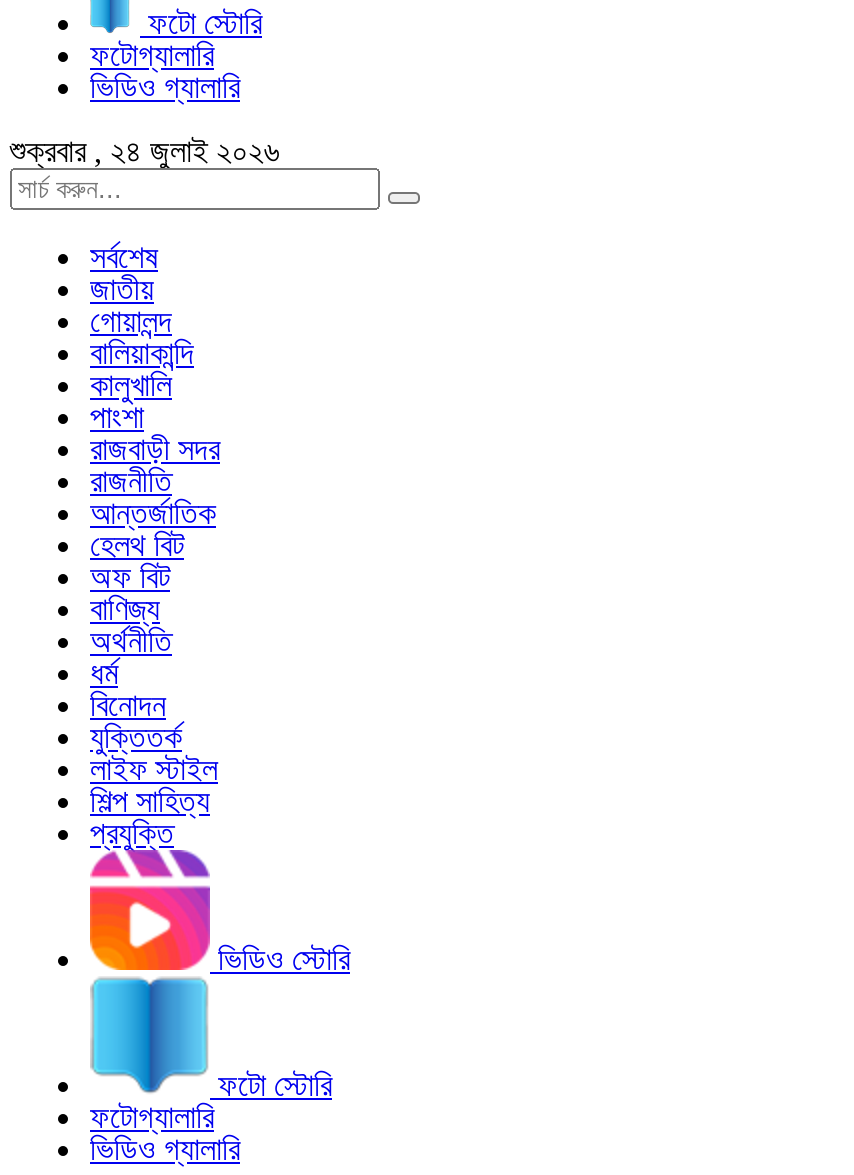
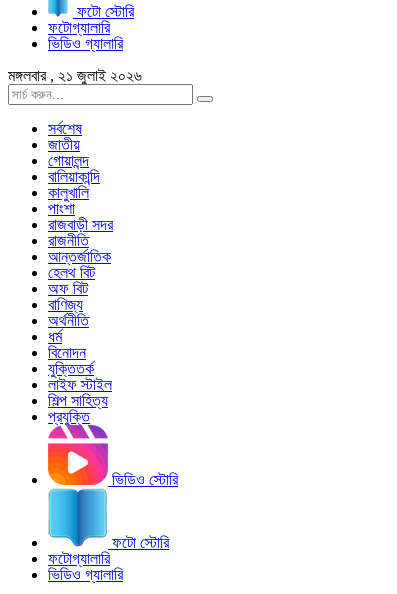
[10,134,280,168] শুক্রবার , ২৪ জুলাই ২০২৬ -> [8,67,142,84] মঙ্গলবার , ২১ জুলাই ২০২৬

